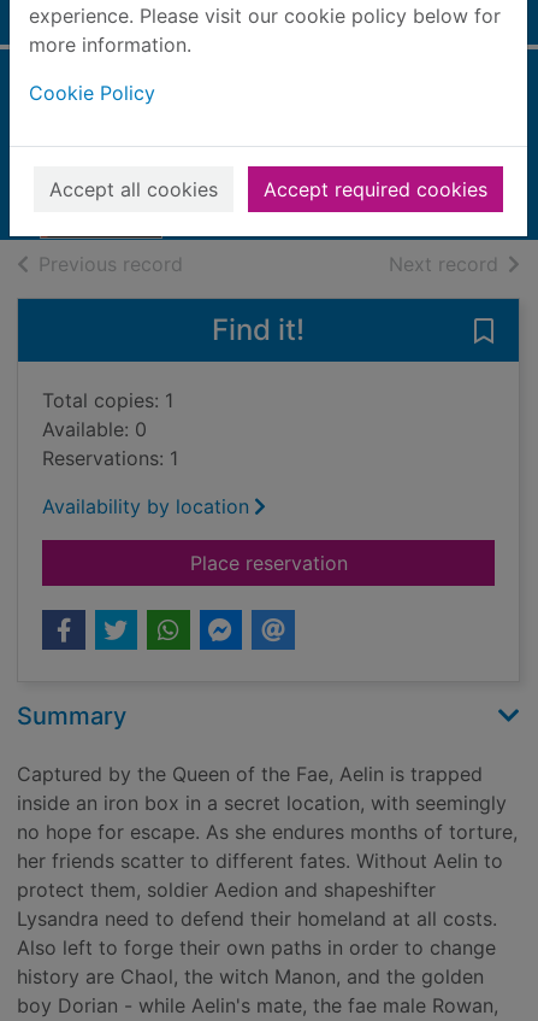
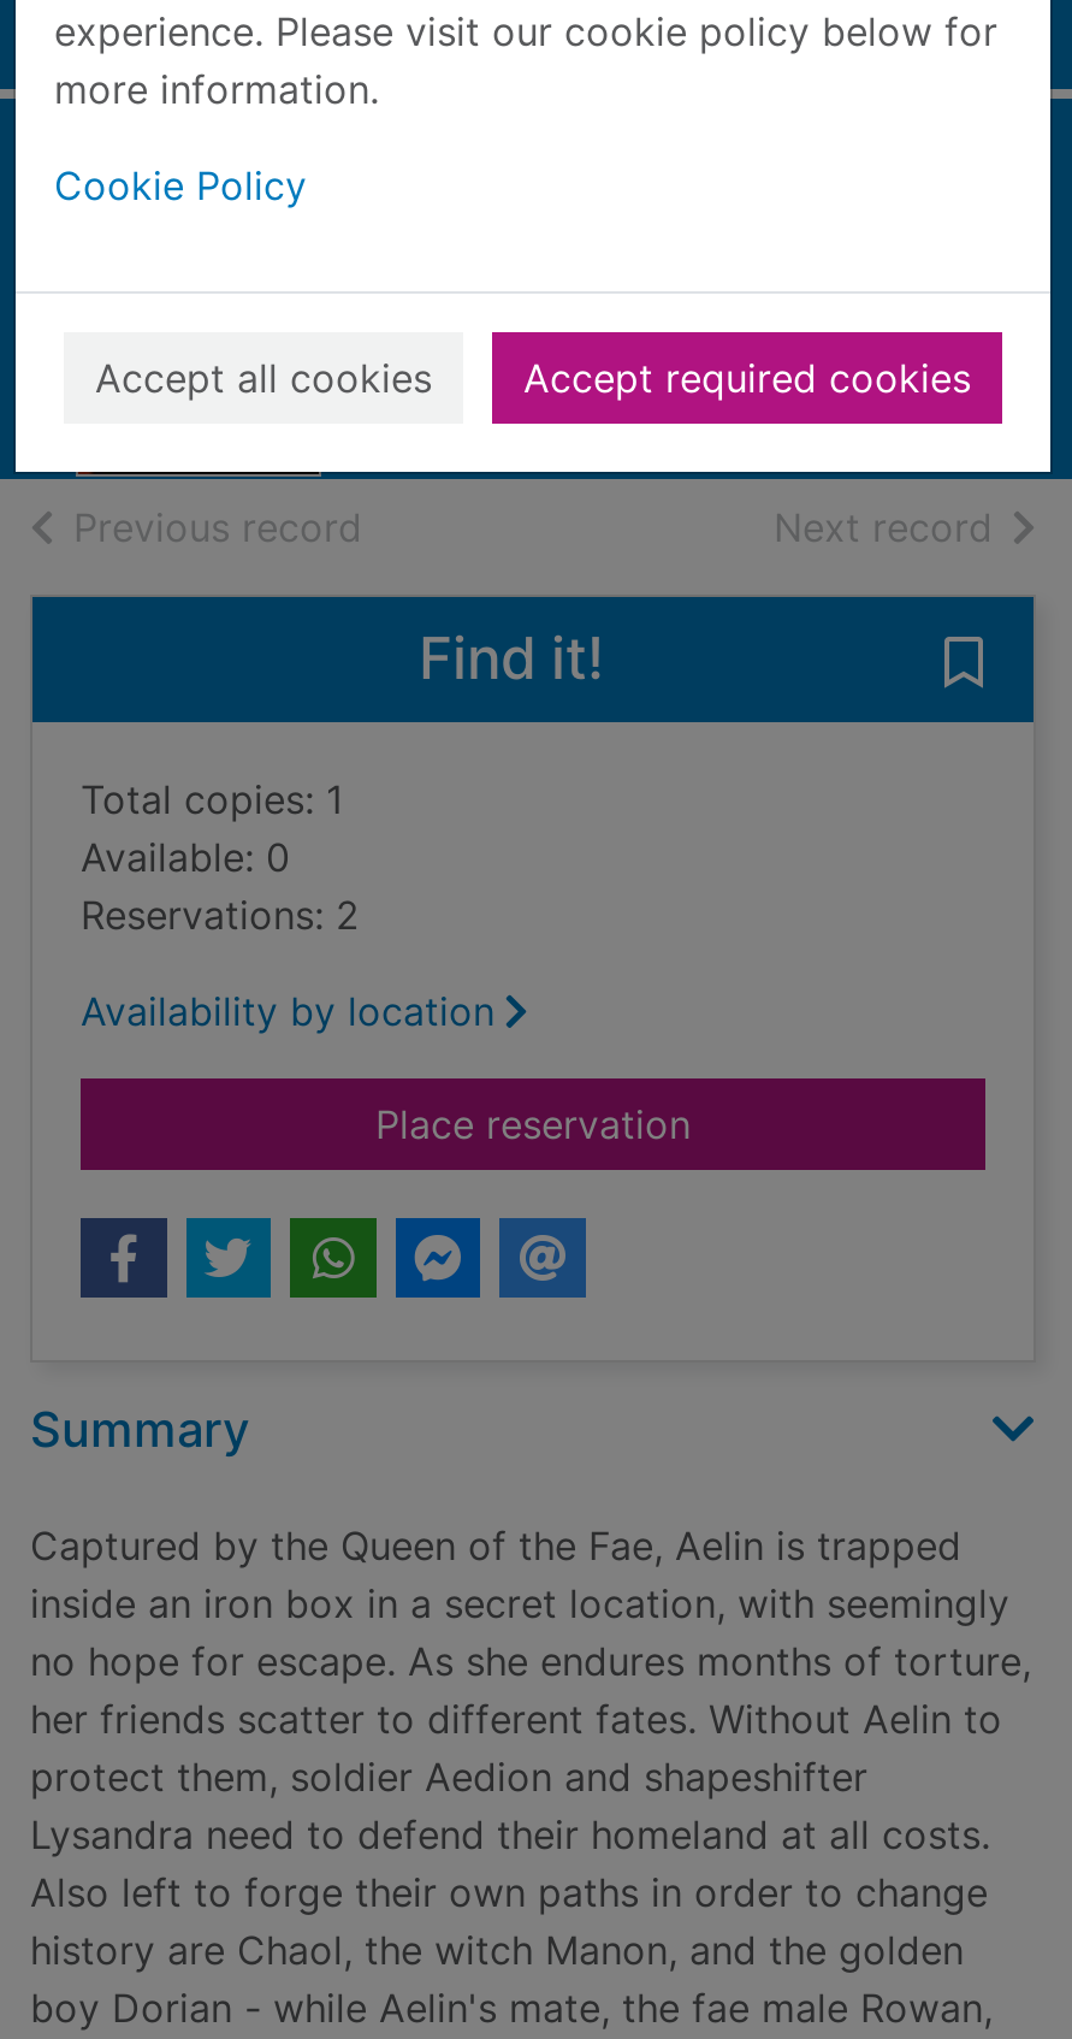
[42,447,178,471] Reservations: 1 -> [81,892,360,940] Reservations: 2

